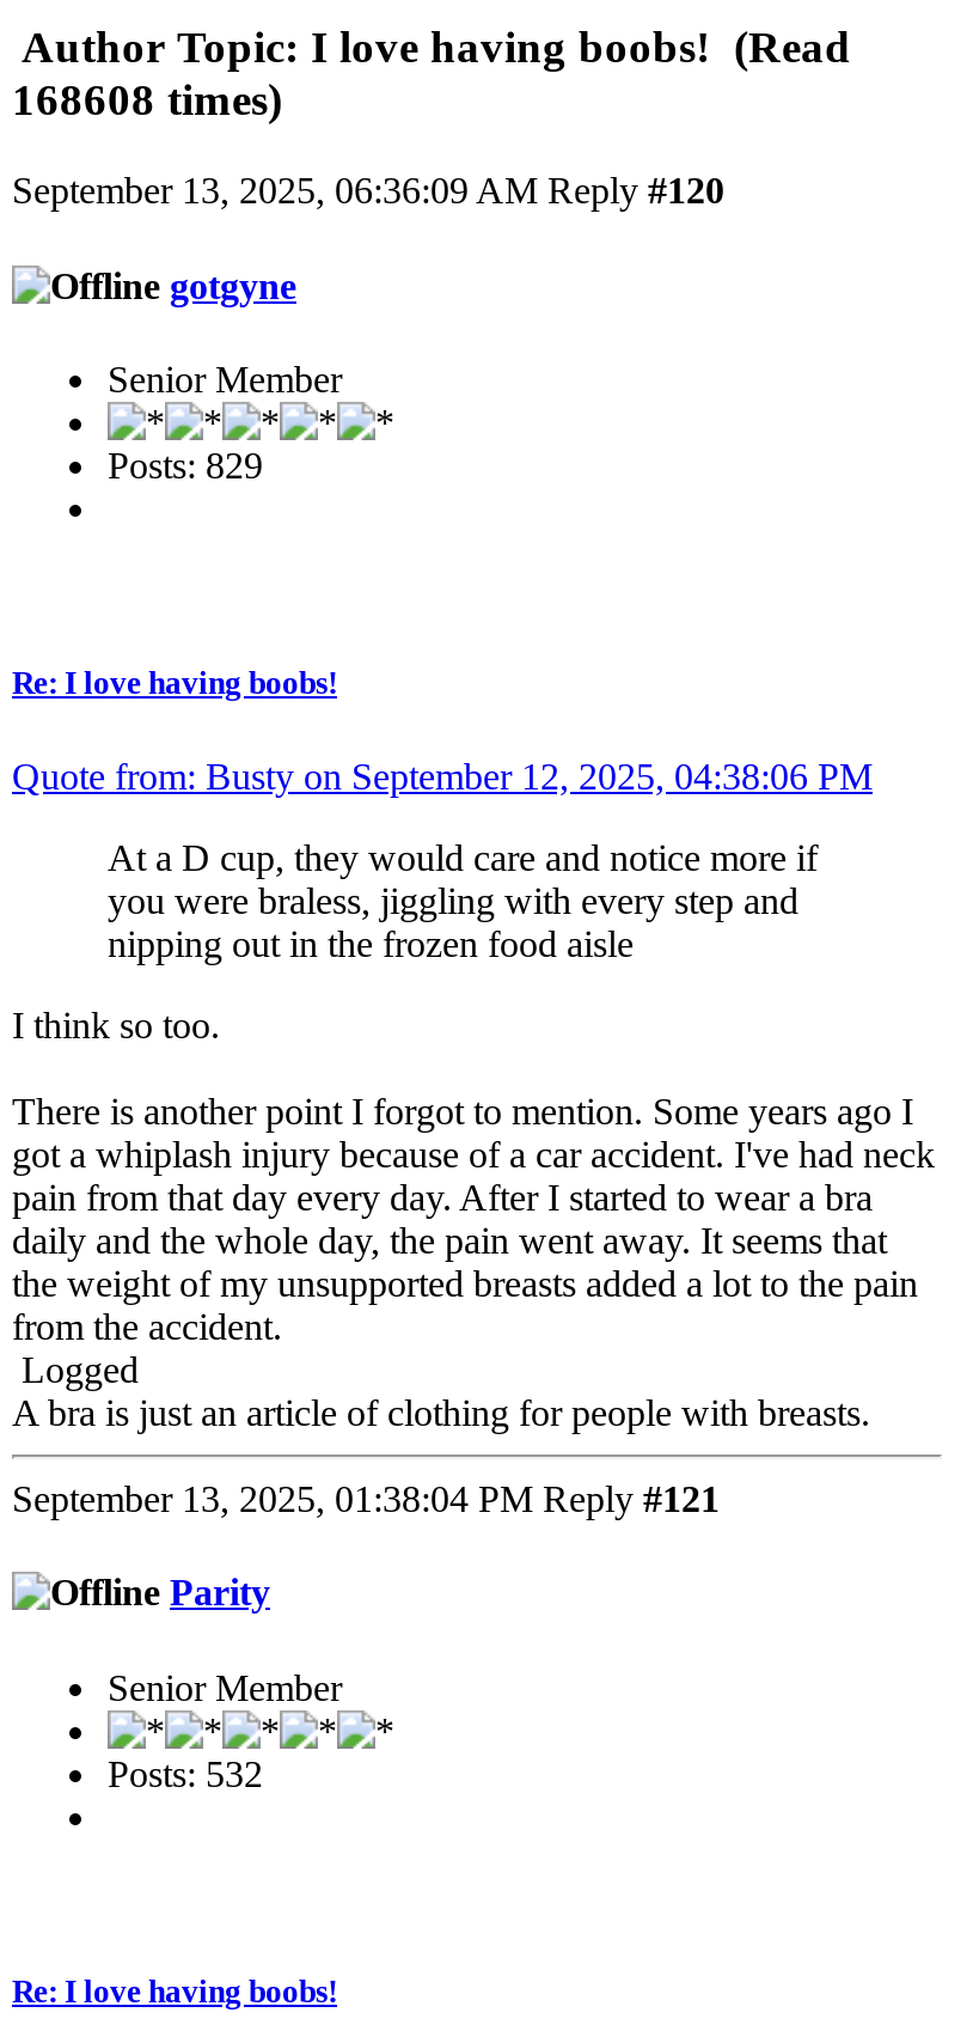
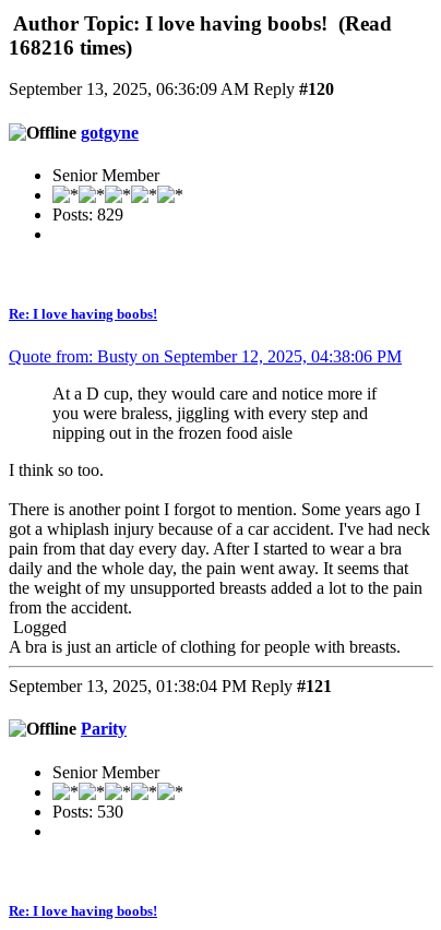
[12,73,282,123] 168608 times) -> [9,36,132,59] 168216 times)
[108,1753,263,1793] Posts: 532 -> [52,802,123,821] Posts: 530

